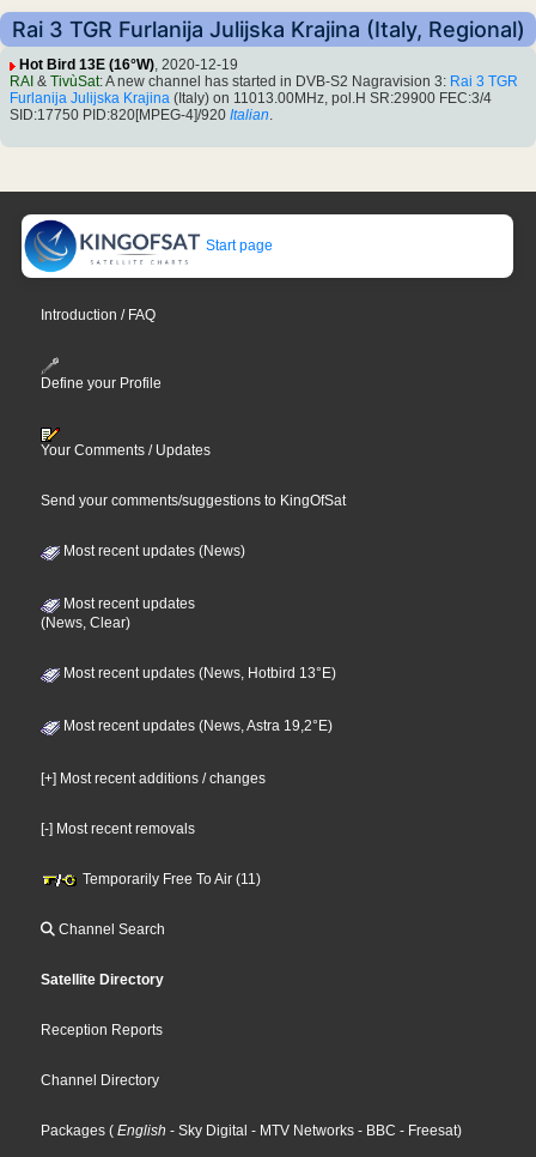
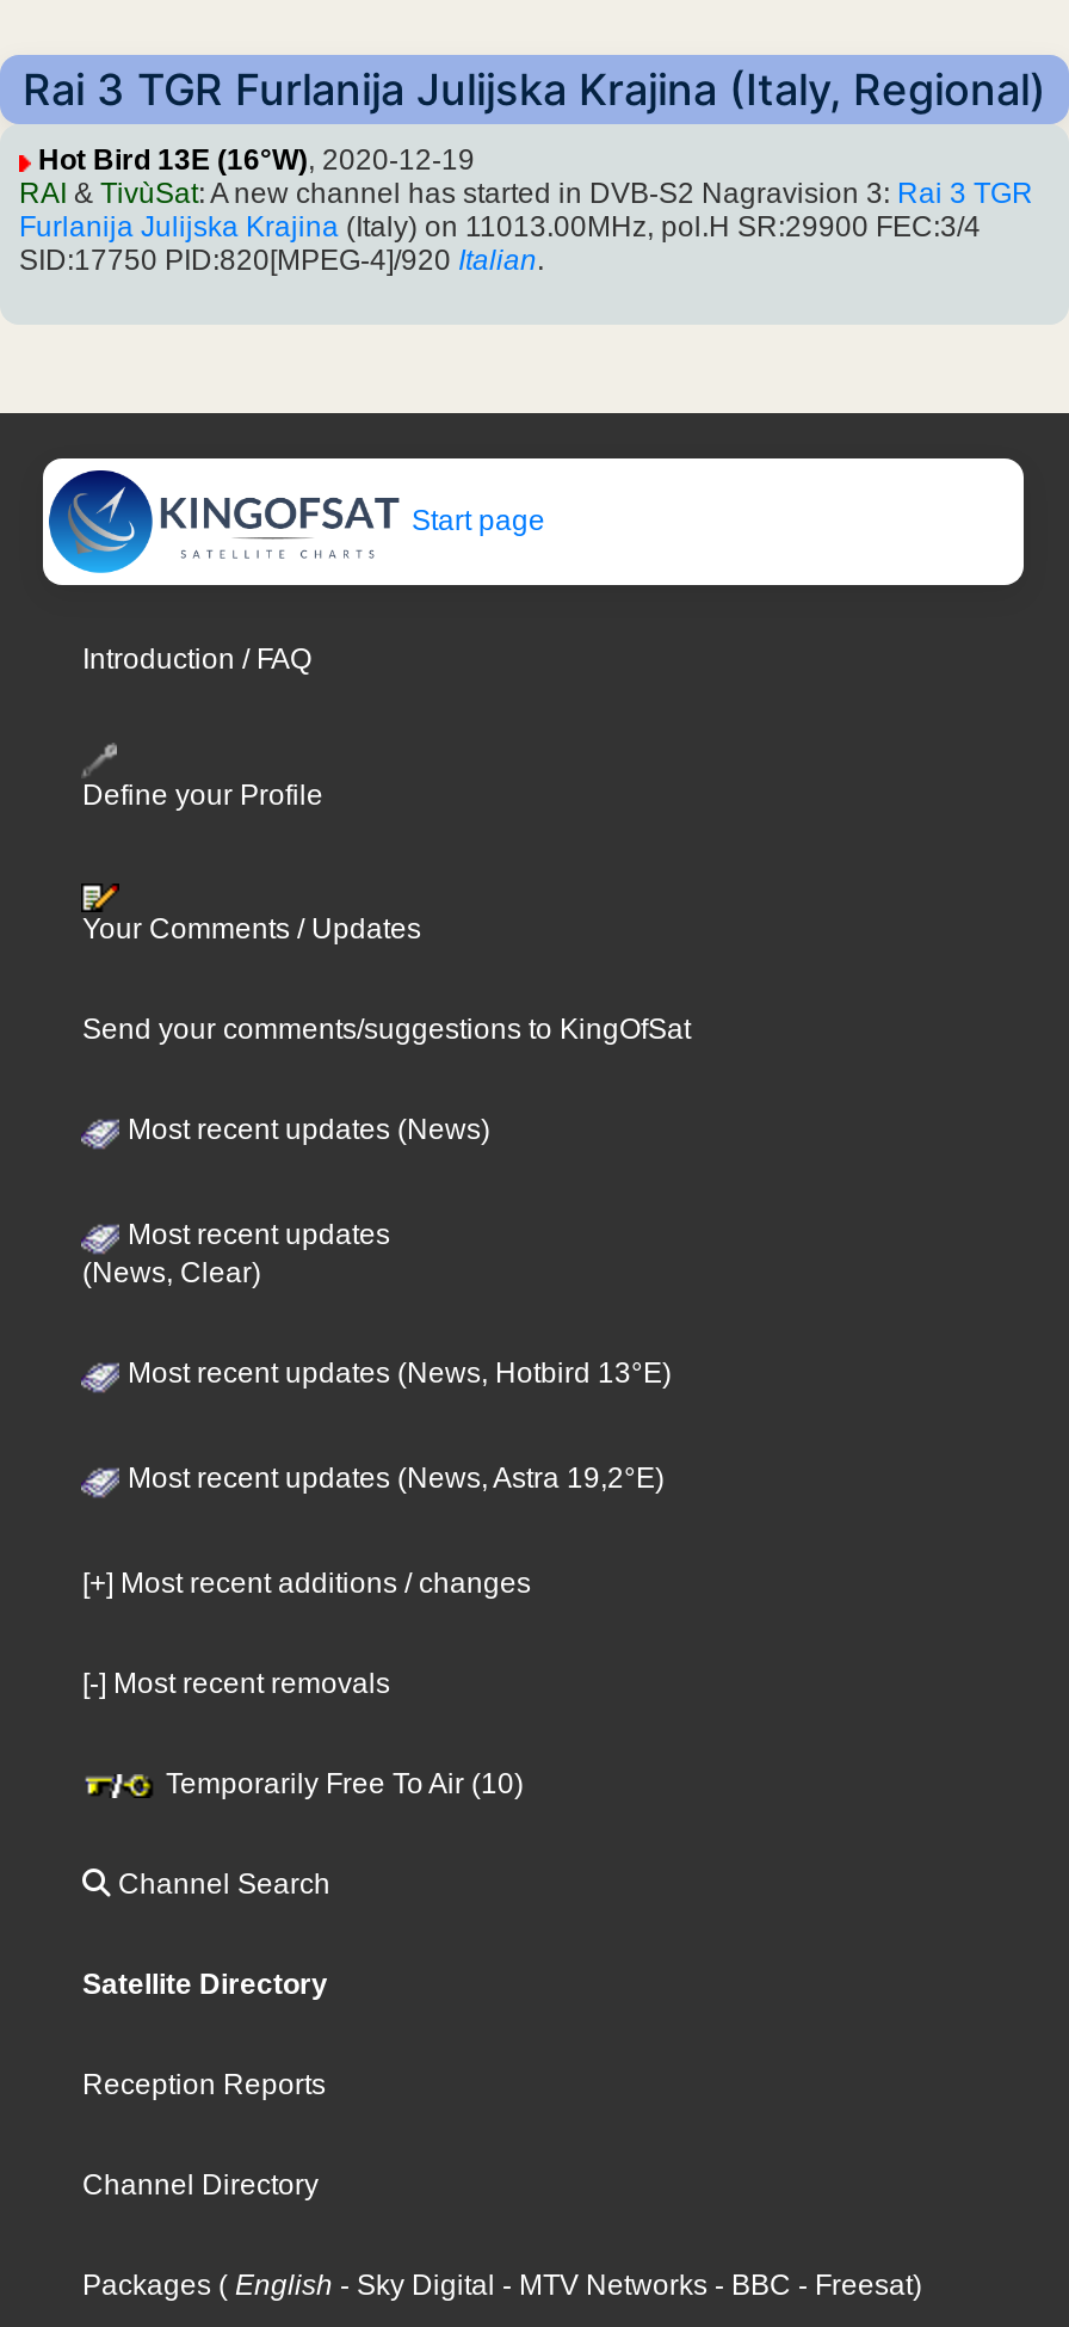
[79,871,261,888] Temporarily Free To Air (11) -> [158,1767,524,1800] Temporarily Free To Air (10)

